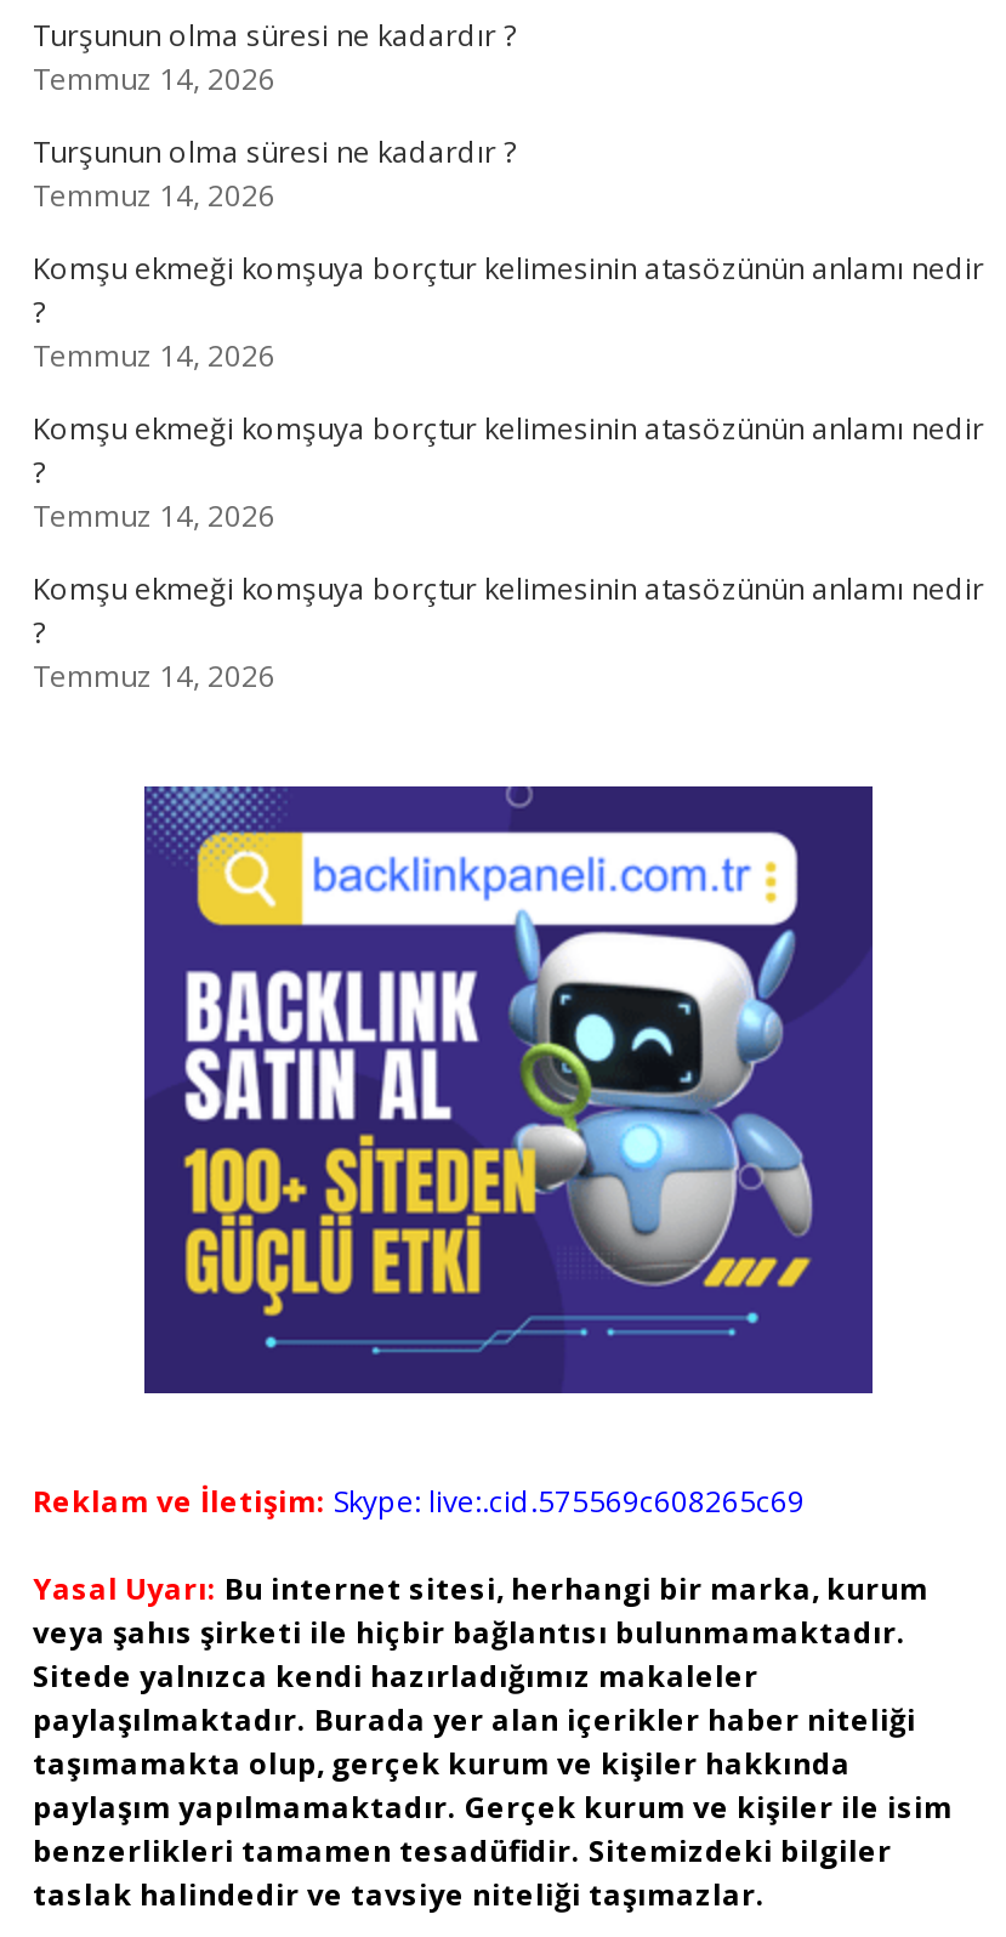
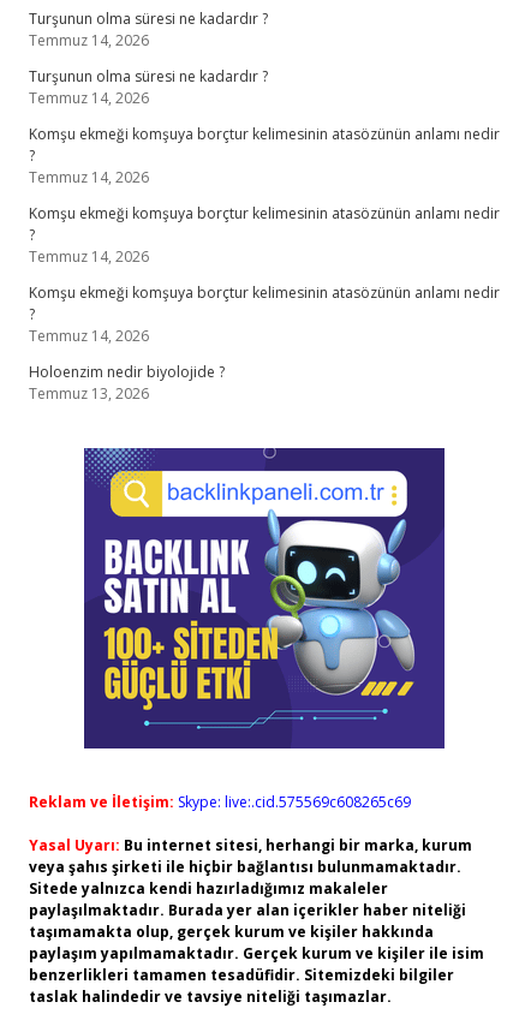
none -> [29,362,225,404] Holoenzim nedir biyolojide ? | Temmuz 13, 2026

